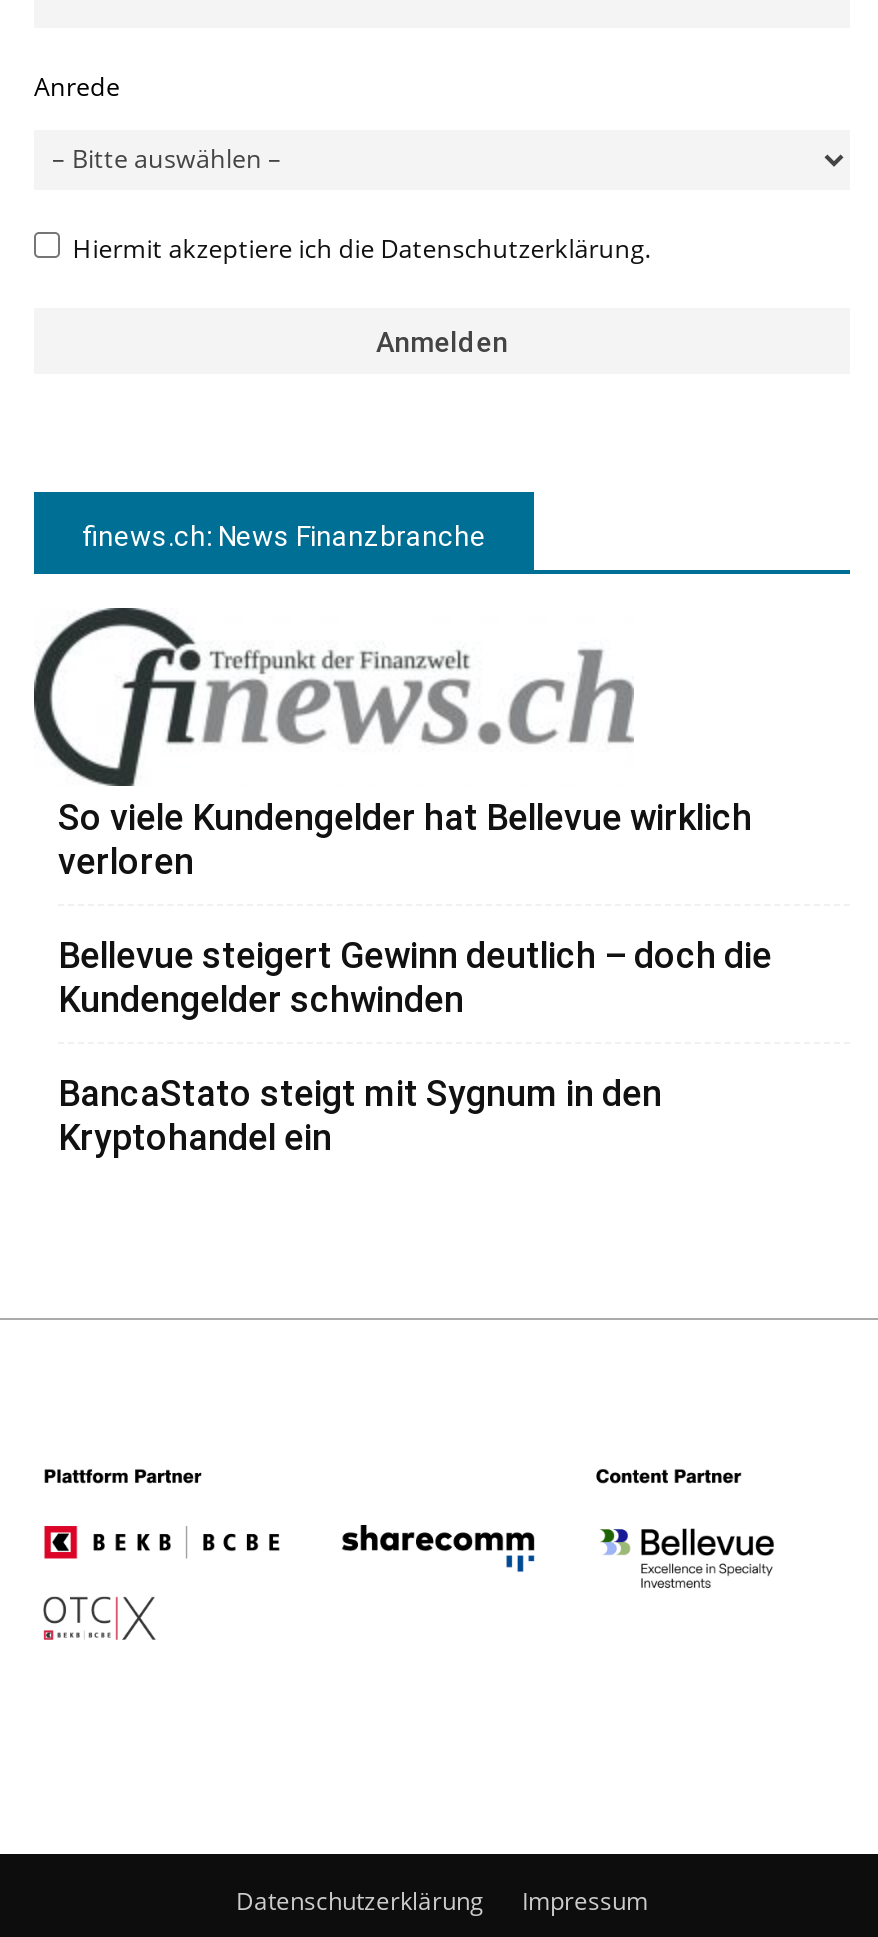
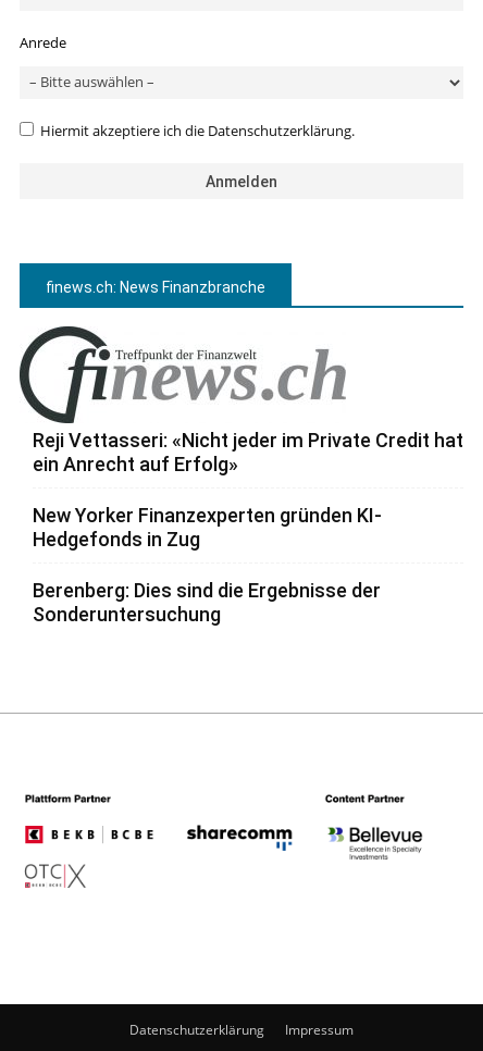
[58,796,752,882] So viele Kundengelder hat Bellevue wirklich | verloren -> [33,428,463,475] Reji Vettasseri: «Nicht jeder im Private Credit hat | ein Anrecht auf Erfolg»
[58,934,772,1020] Bellevue steigert Gewinn deutlich – doch die | Kundengelder schwinden -> [33,504,382,550] New Yorker Finanzexperten gründen KI- | Hedgefonds in Zug
[58,1072,662,1158] BancaStato steigt mit Sygnum in den | Kryptohandel ein -> [33,579,381,625] Berenberg: Dies sind die Ergebnisse der | Sonderuntersuchung

